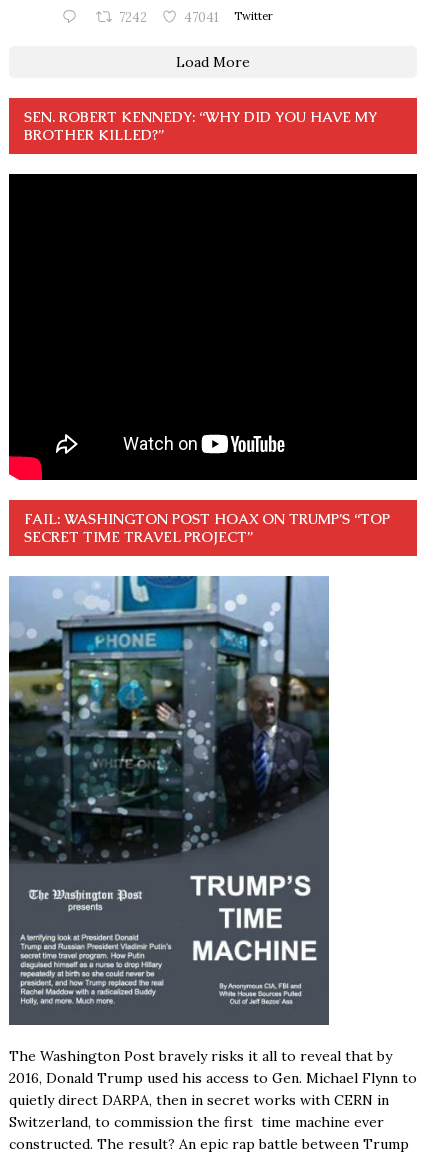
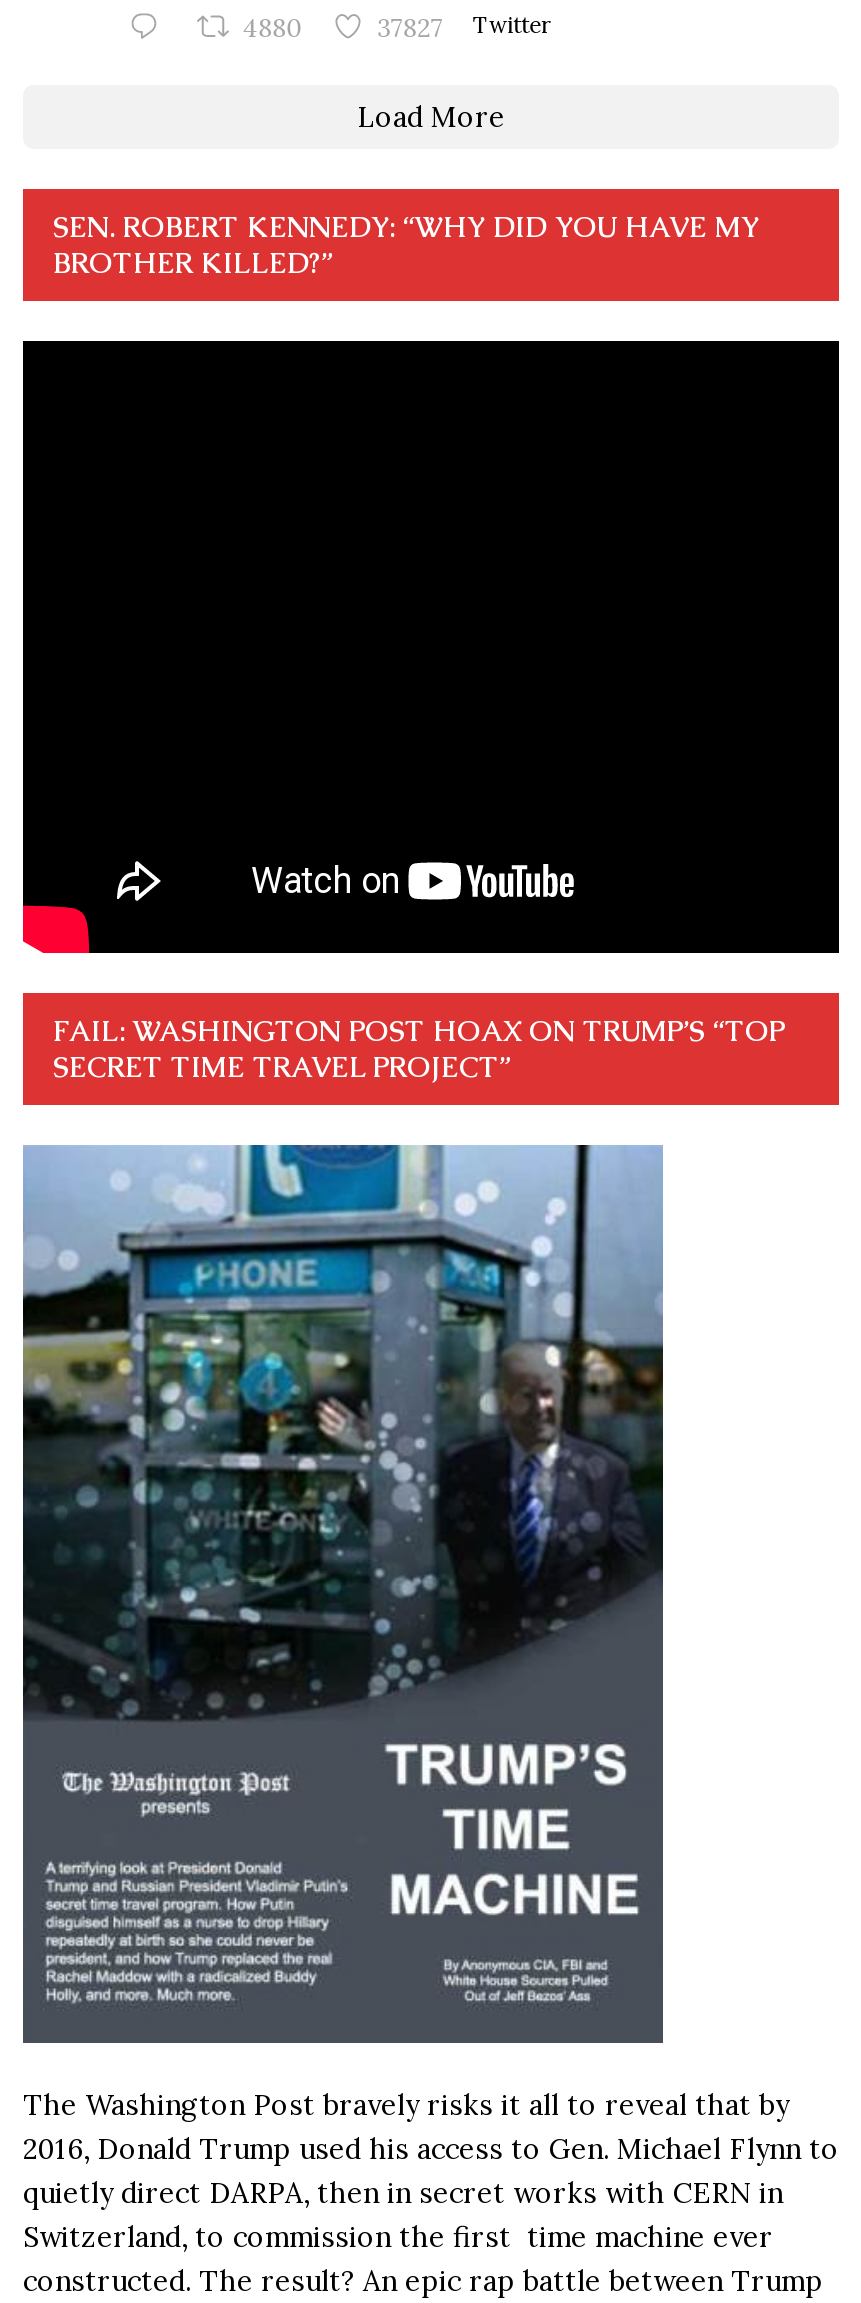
[119,9,219,25] 7242 | 47041 -> [243,11,443,43] 4880 | 37827

